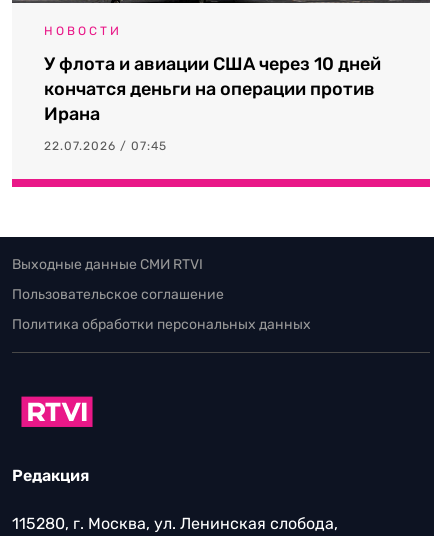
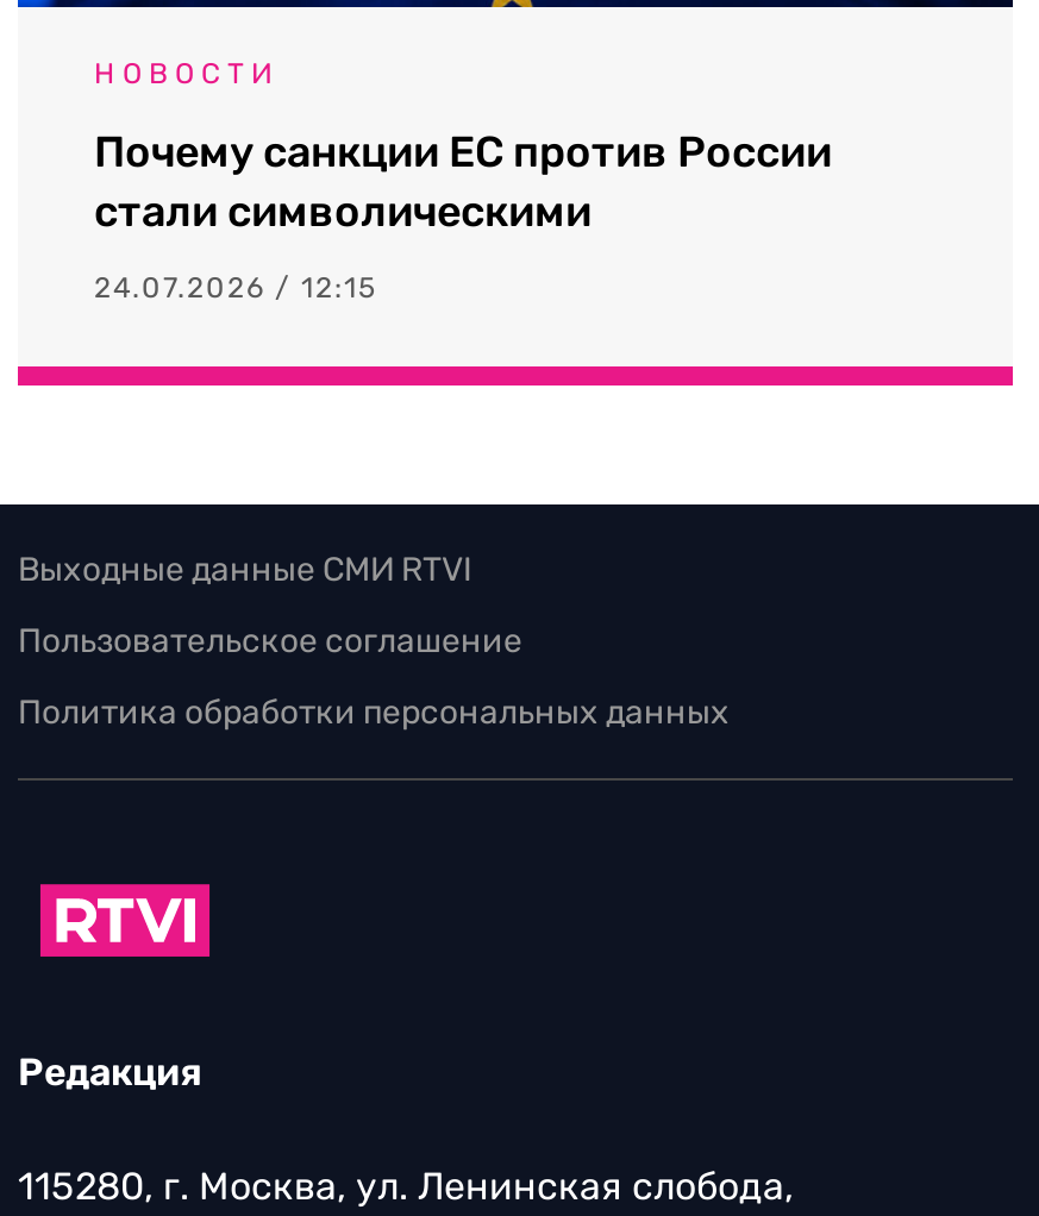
[44,53,381,125] У флота и авиации США через 10 дней | кончатся деньги на операции против | Ирана -> [94,126,832,238] Почему санкции ЕС против России | стали символическими
[44,139,167,153] 22.07.2026 / 07:45 -> [94,272,377,305] 24.07.2026 / 12:15

